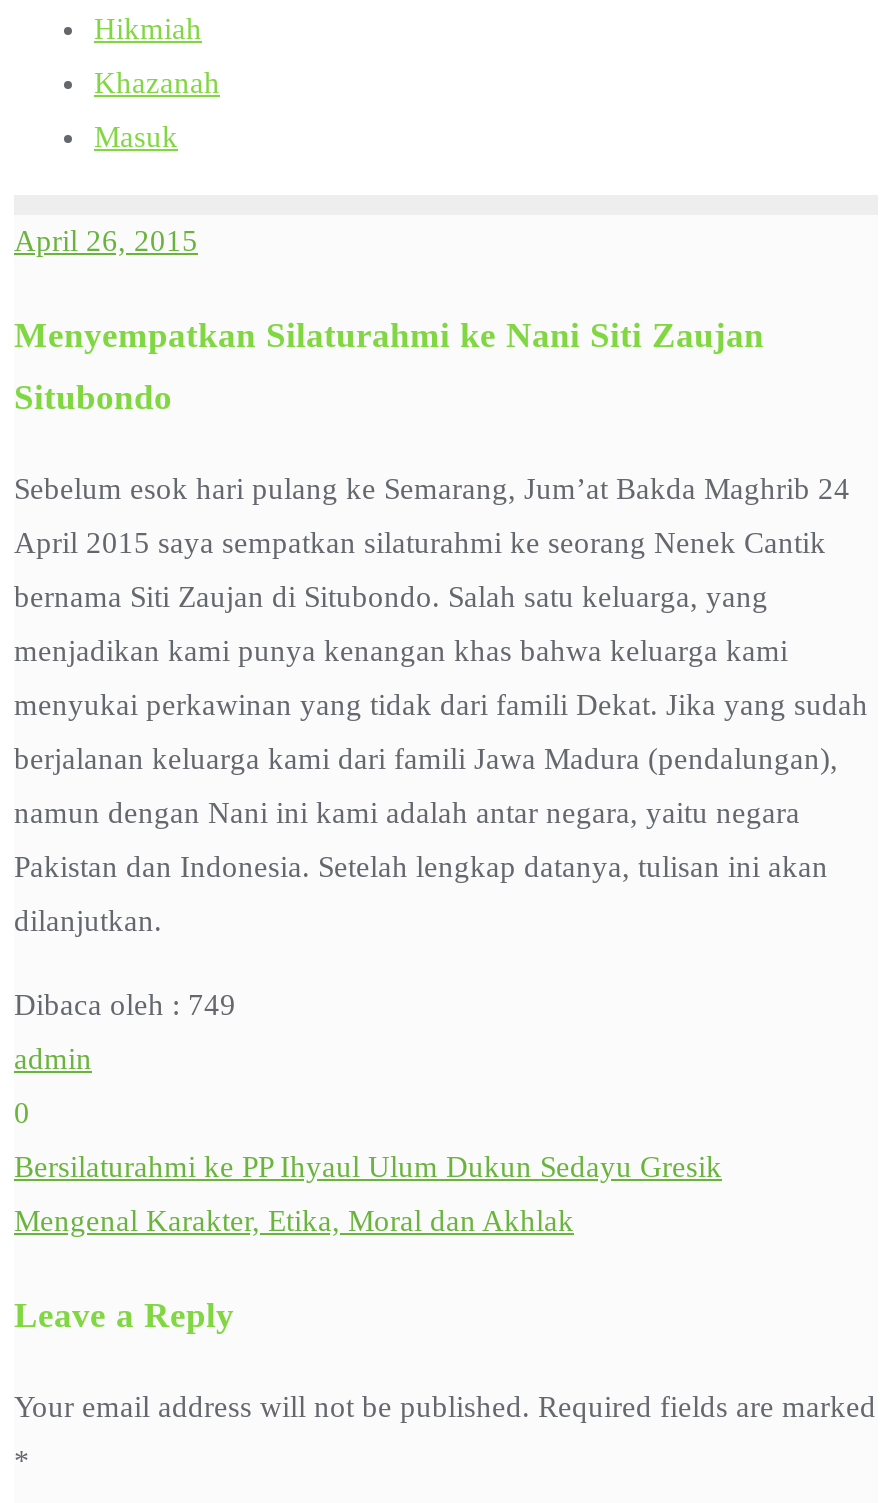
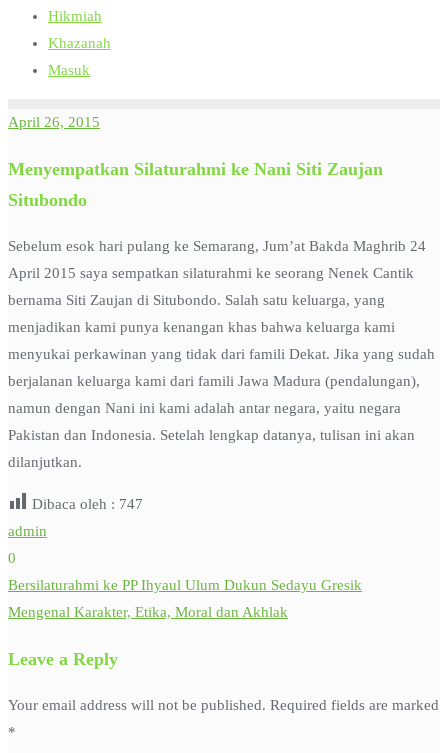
[14,989,236,1021] Dibaca oleh : 749 -> [32,496,143,512] Dibaca oleh : 747

